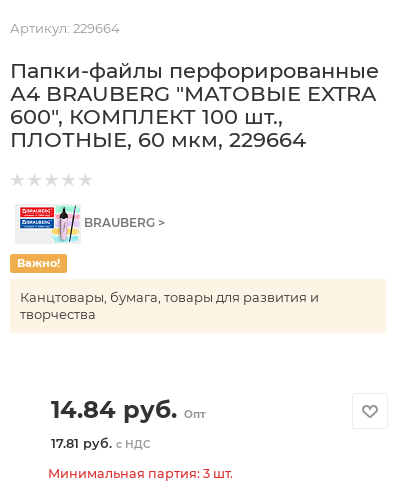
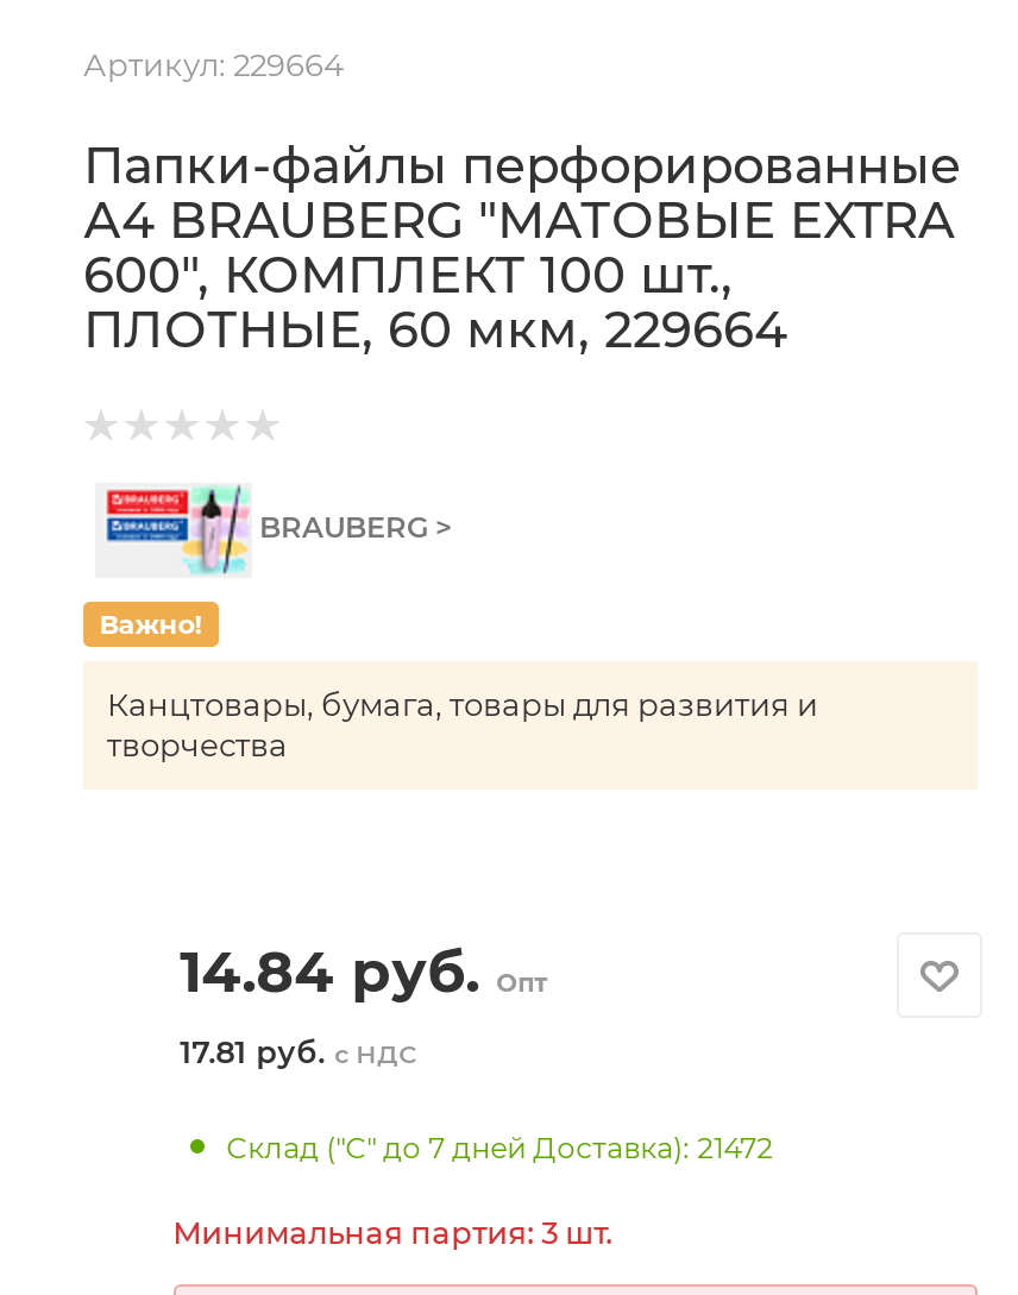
none -> [226,1130,773,1165] Склад ("С" до 7 дней Доставка): 21472

